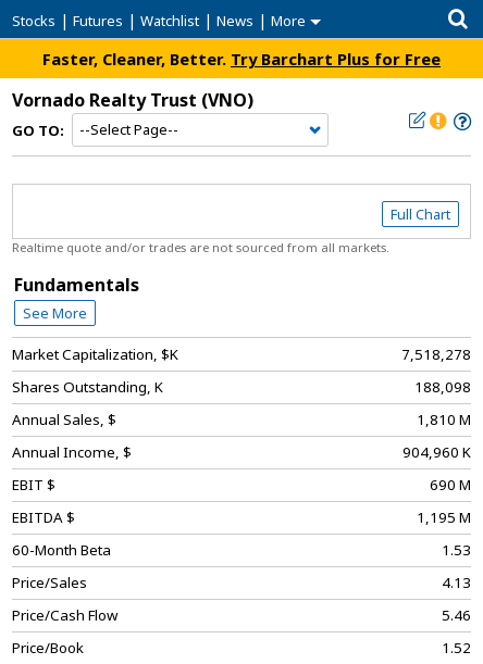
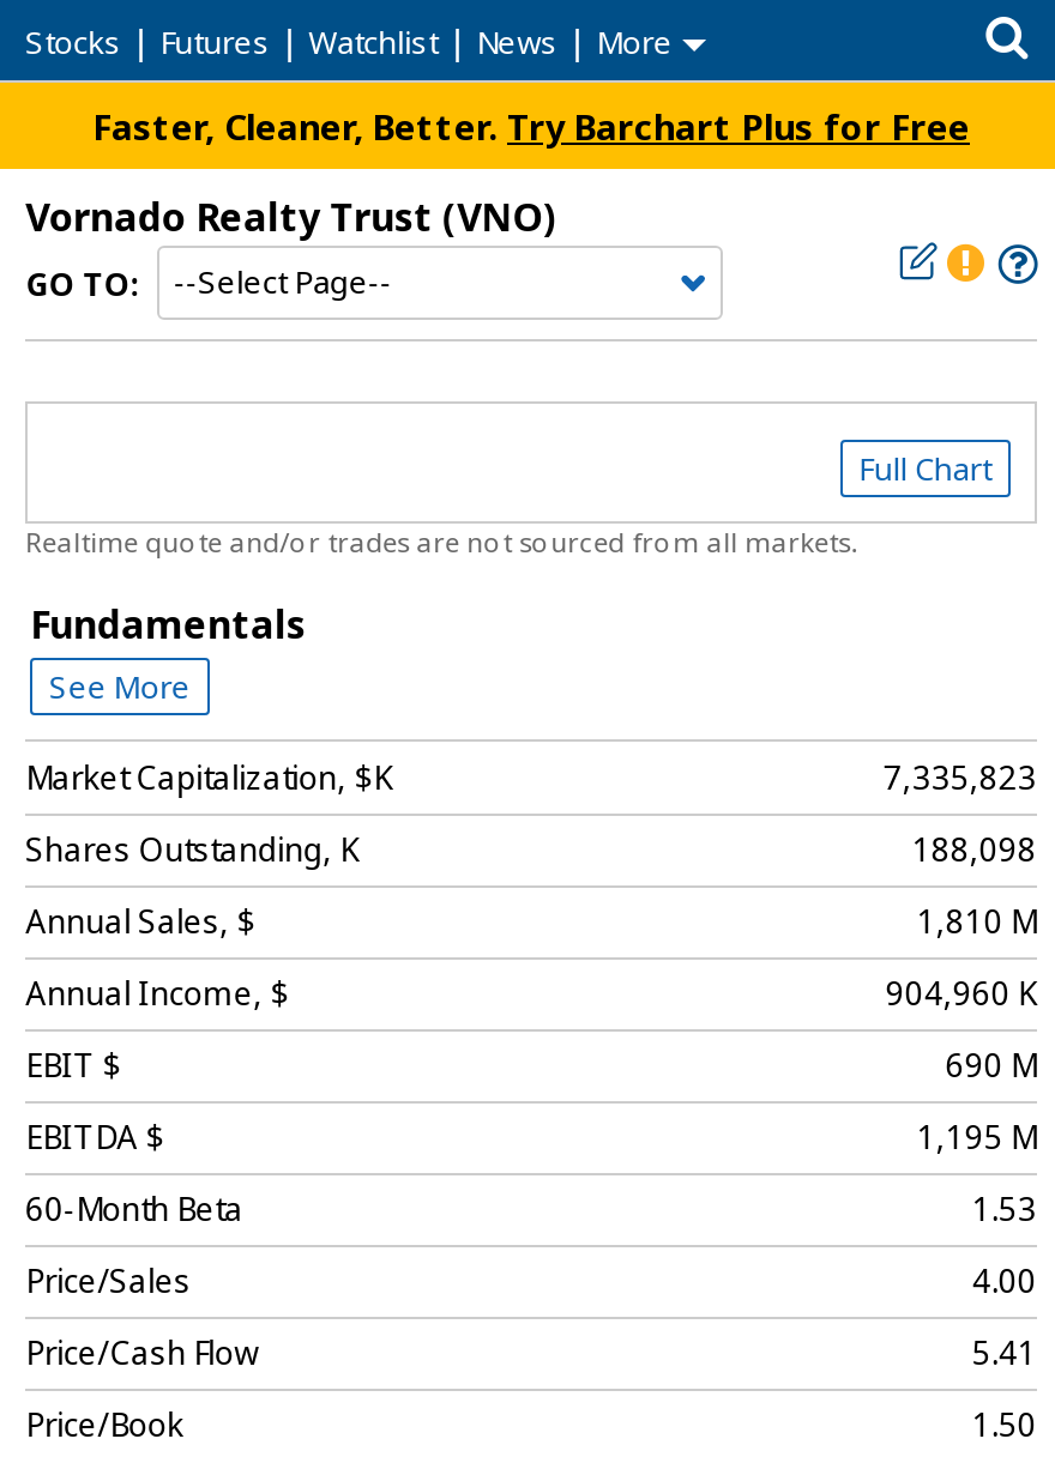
[401,344,471,364] 7,518,278 -> [883,756,1037,799] 7,335,823
[442,572,471,592] 4.13 -> [972,1259,1037,1302] 4.00
[442,605,471,625] 5.46 -> [972,1331,1037,1374] 5.41
[442,638,471,657] 1.52 -> [972,1403,1037,1446] 1.50

